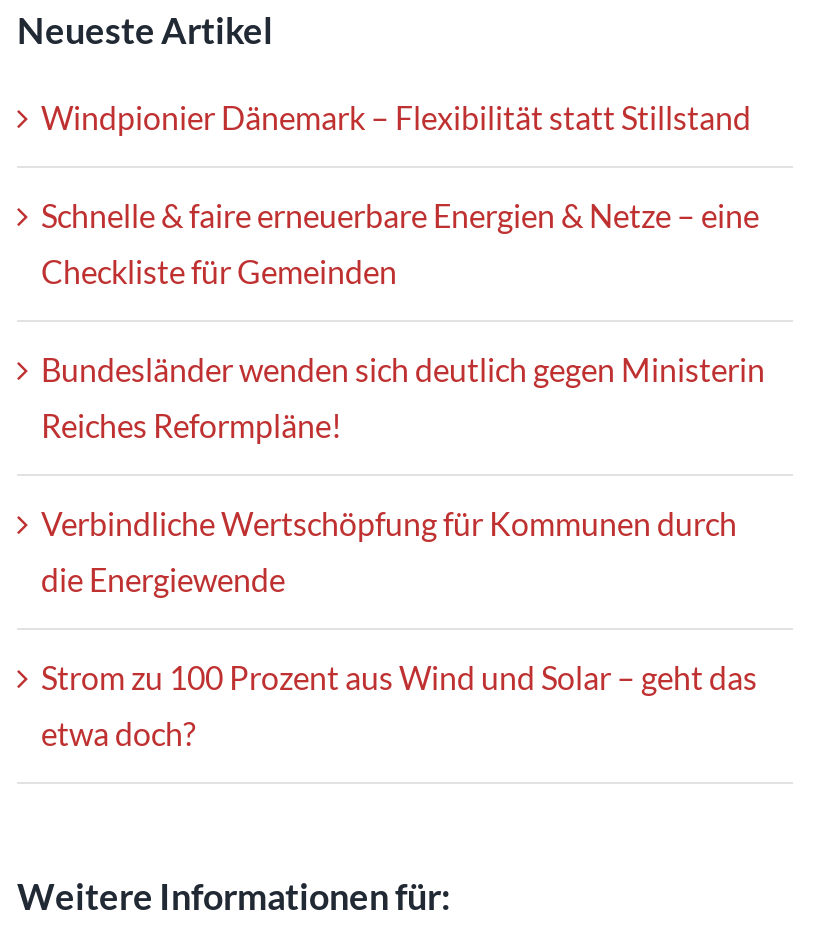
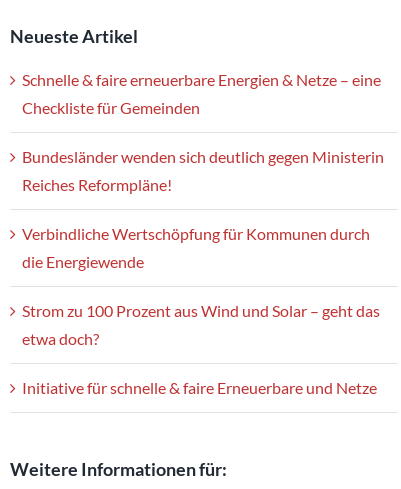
[41,99,751,137] Windpionier Dänemark – Flexibilität statt Stillstand -> none
moved [41,197,765,753] -> [22,70,384,348]: Schnelle & faire erneuerbare Energien & Netze – eine | Checkliste für Gemeinden | Bundesländer wenden sich deutlich gegen Ministerin | Reiches Reformpläne! | Verbindliche Wertschöpfung für Kommunen durch | die Energiewende | Strom zu 100 Prozent aus Wind und Solar – geht das | etwa doch?
none -> [22,378,377,397] Initiative für schnelle & faire Erneuerbare und Netze

